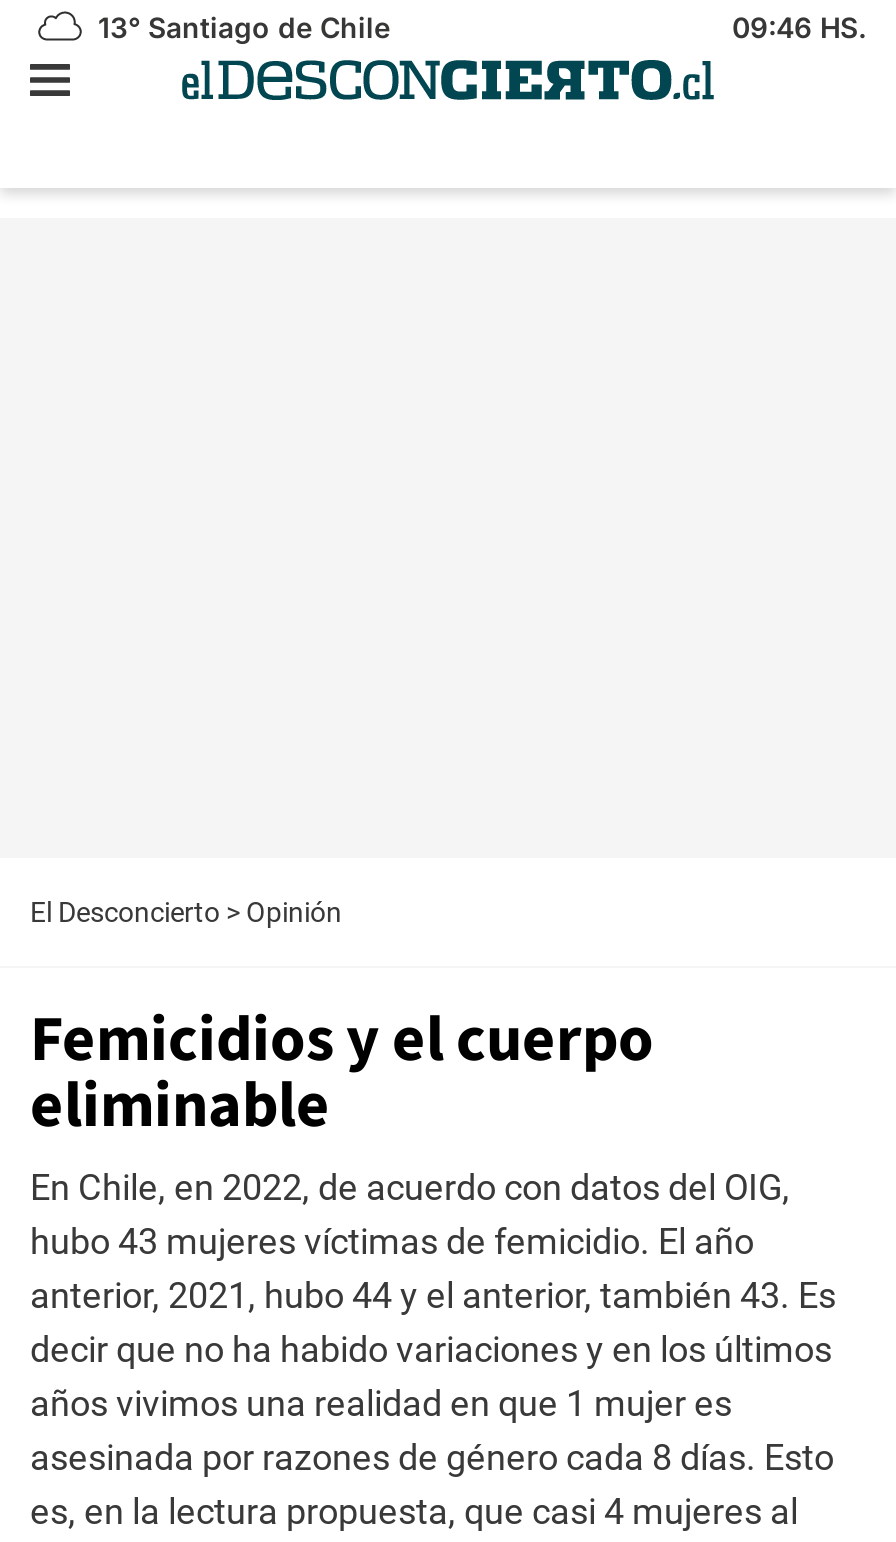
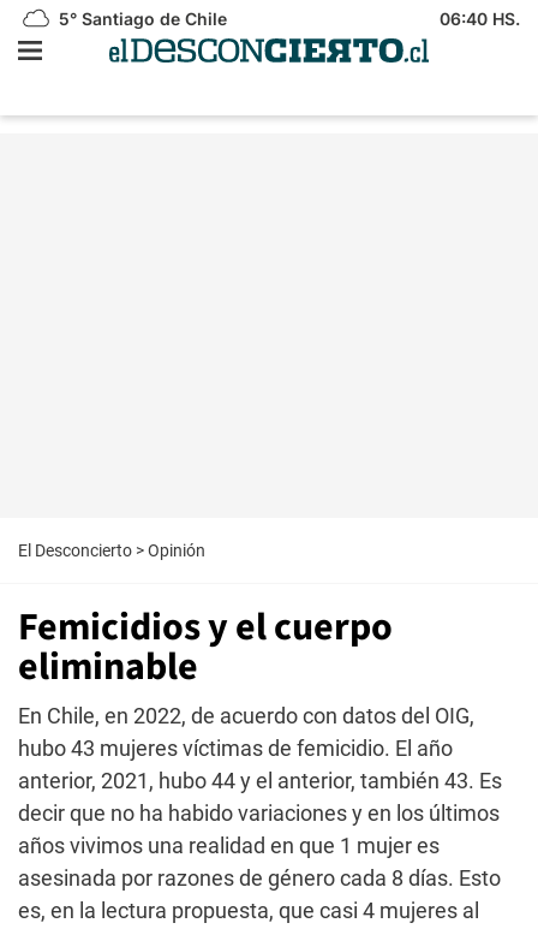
[90,10,390,44] 13° Santiago de Chile -> [54,8,227,29] 5° Santiago de Chile
[732,10,866,44] 09:46 HS. -> [440,8,520,29] 06:40 HS.

